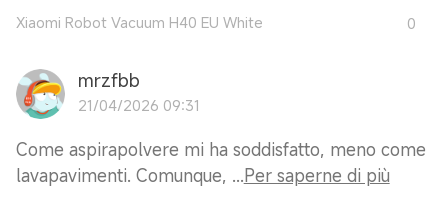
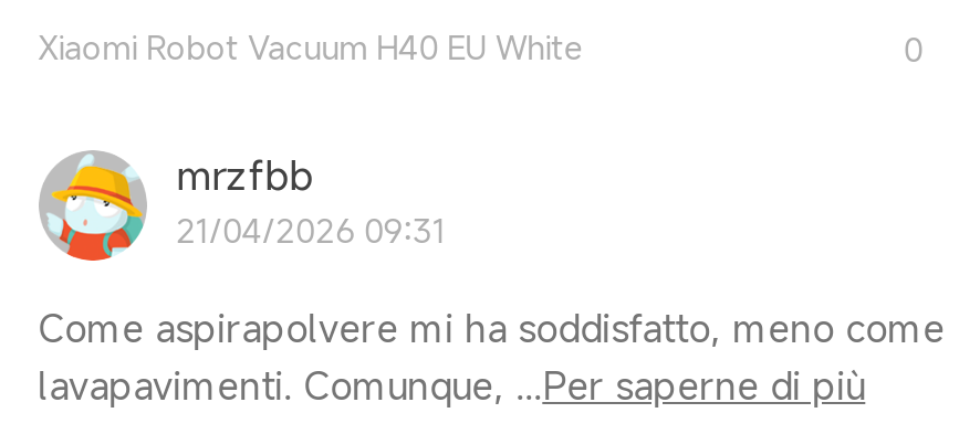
[19,70,64,120] [image] -> [45,155,145,263] [image]

